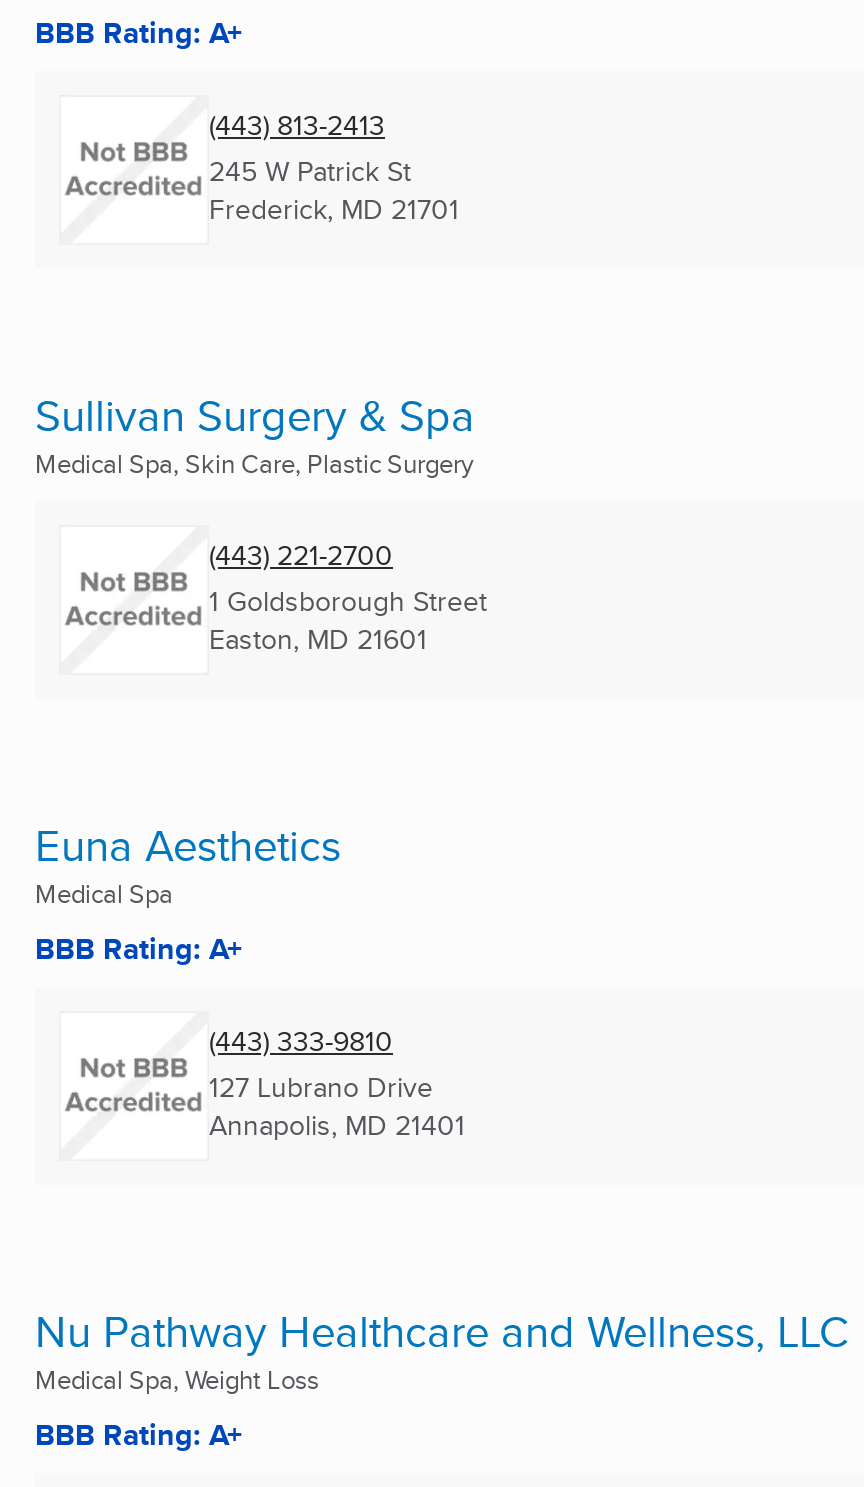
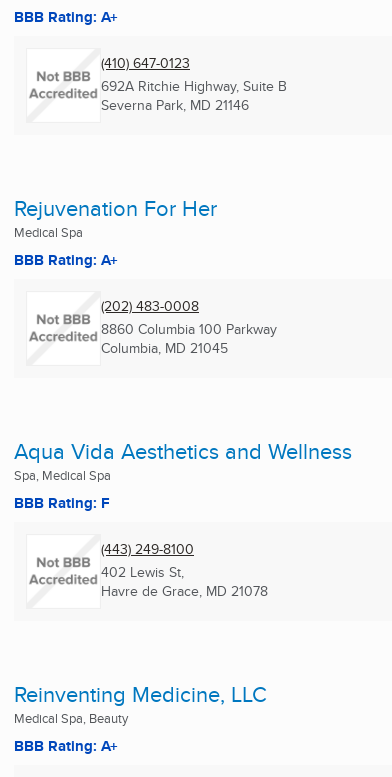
[35,106,487,876] (443) 813-2413 | 245 W Patrick St | Frederick, MD 21701 | Sullivan Surgery & Spa | Medical Spa, Skin Care, Plastic Surgery | (443) 221-2700 | 1 Goldsborough Street | Easton, MD 21601 | Euna Aesthetics -> [14,53,287,224] (410) 647-0123 | 692A Ritchie Highway, Suite B | Severna Park, MD 21146 | Rejuvenation For Her
moved [35,874,243,970] -> [14,223,118,271]: Medical Spa | BBB Rating: A+
[35,1022,849,1396] (443) 333-9810 | 127 Lubrano Drive | Annapolis, MD 21401 | Nu Pathway Healthcare and Wellness, LLC | Medical Spa, Weight Loss -> [14,296,352,727] (202) 483-0008 | 8860 Columbia 100 Parkway | Columbia, MD 21045 | Aqua Vida Aesthetics and Wellness | Spa, Medical Spa | BBB Rating: F | (443) 249-8100 | 402 Lewis St, | Havre de Grace, MD 21078 | Reinventing Medicine, LLC | Medical Spa, Beauty

